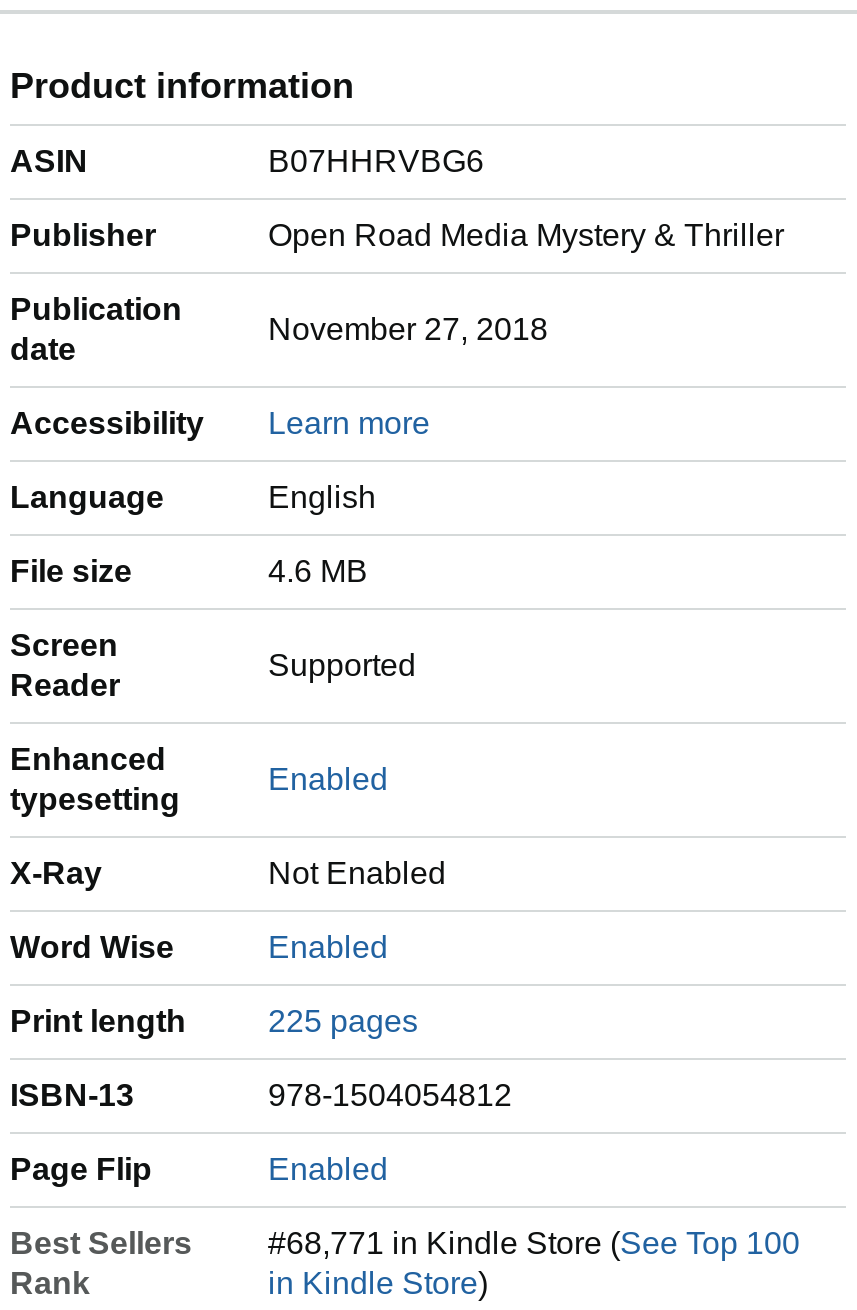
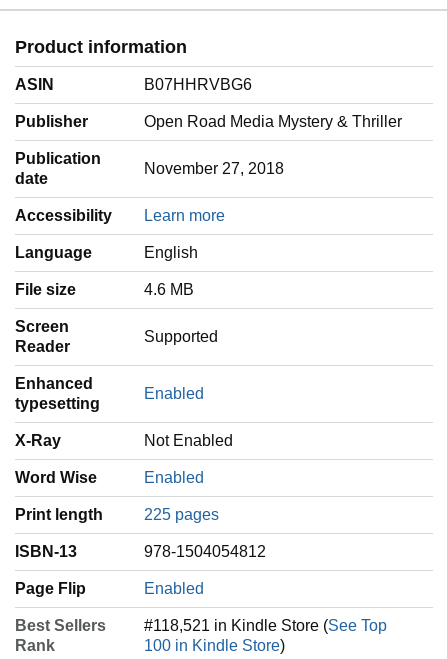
[268,1226,800,1300] #68,771 in Kindle Store (See Top 100 | in Kindle Store) -> [144,617,387,654] #118,521 in Kindle Store (See Top | 100 in Kindle Store)

